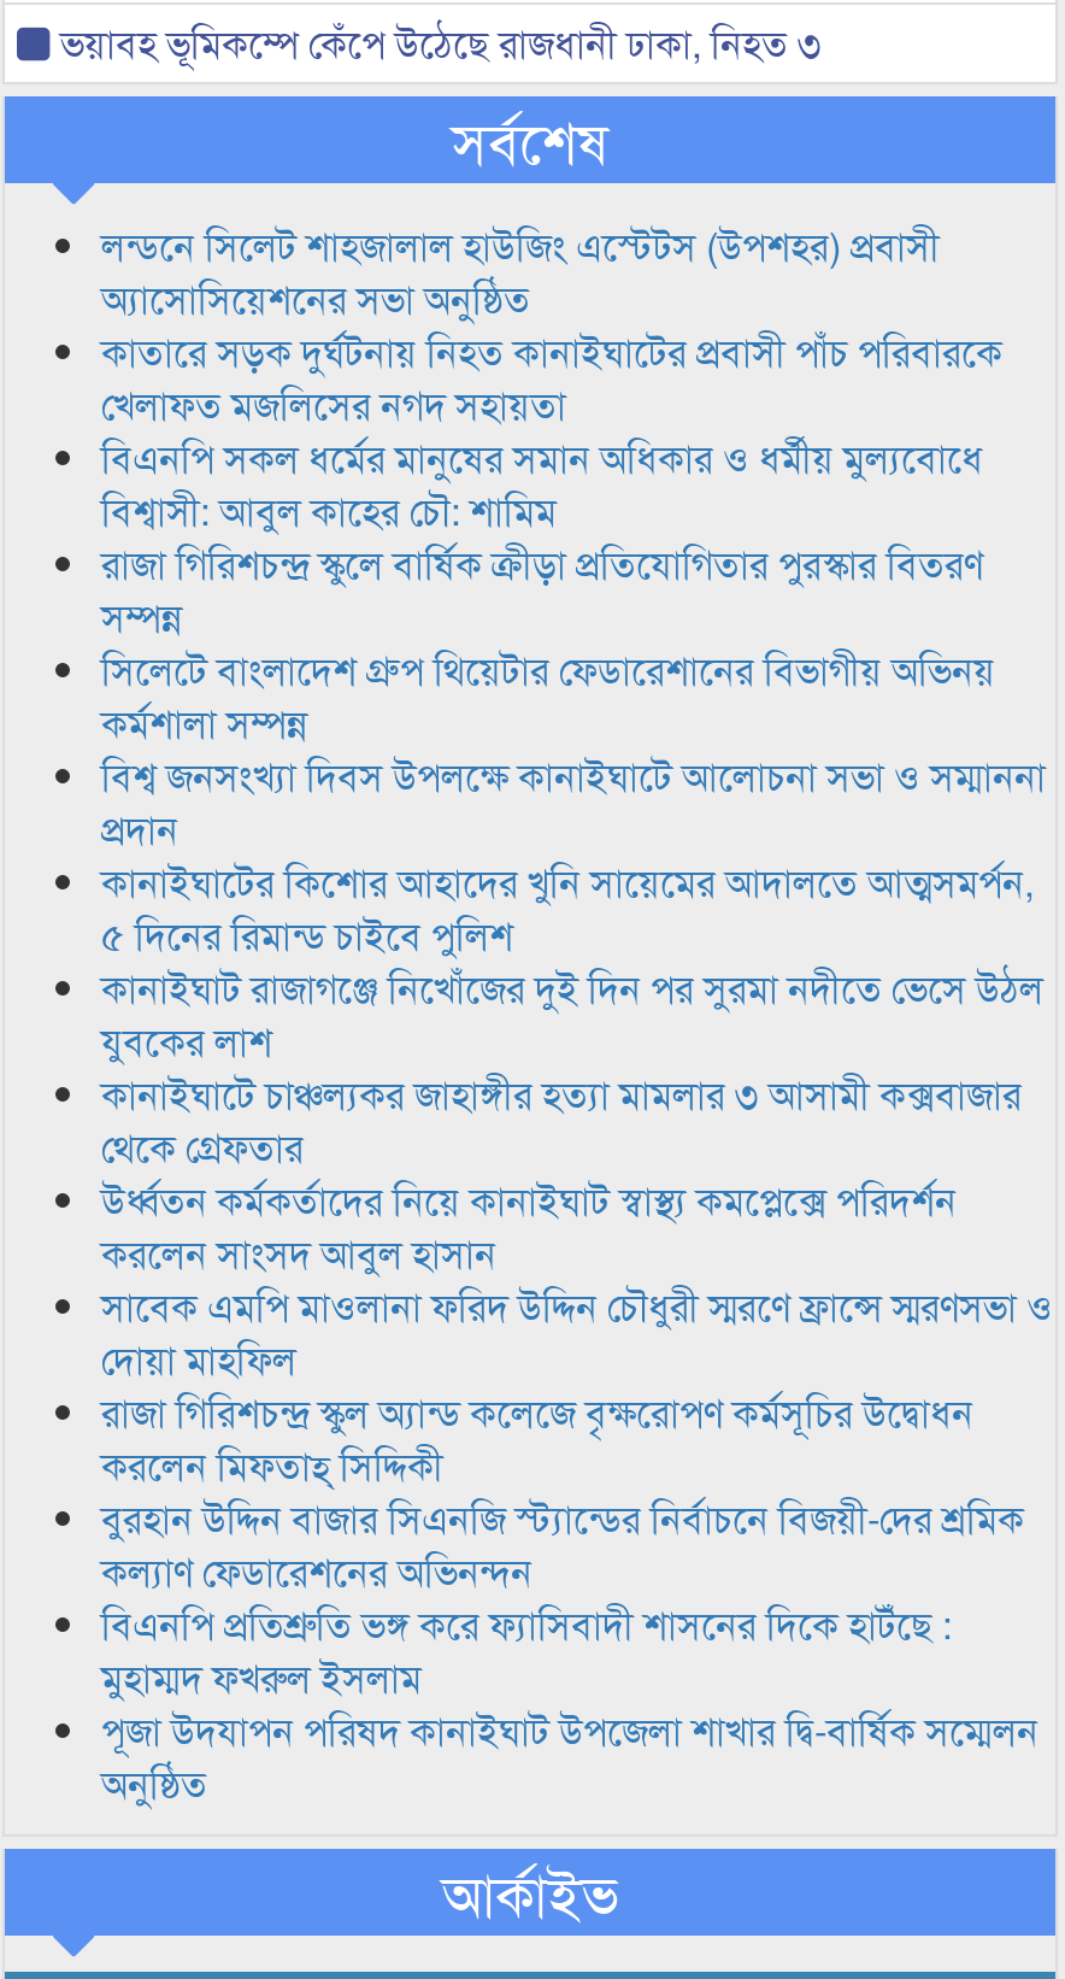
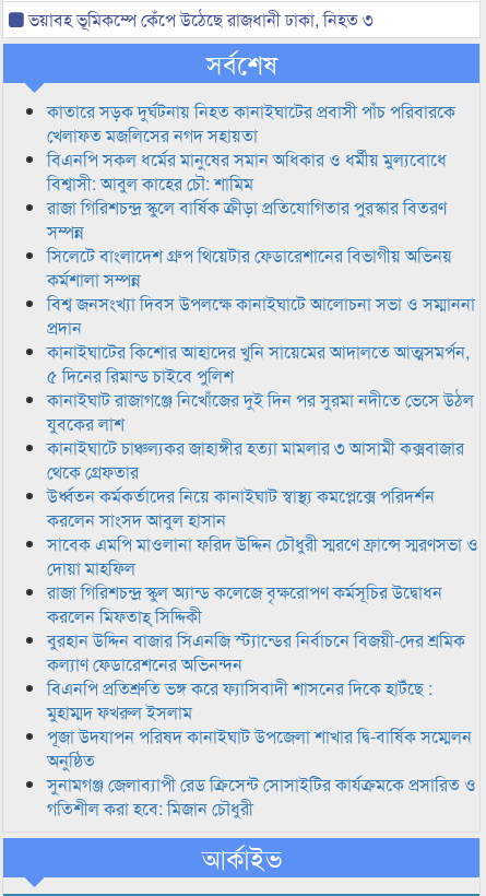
[101,217,940,325] লন্ডনে সিলেট শাহজালাল হাউজিং এস্টেটস (উপশহর) প্রবাসী | অ্যাসোসিয়েশনের সভা অনুষ্ঠিত -> none
moved [101,376,1053,1810] -> [47,122,478,773]: খেলাফত মজলিসের নগদ সহায়তা | বিএনপি সকল ধর্মের মানুষের সমান অধিকার ও ধর্মীয় মুল্যবোধে | বিশ্বাসী: আবুল কাহের চৌ: শামিম | ... | পূজা উদযাপন পরিষদ কানাইঘাট উপজেলা শাখার দ্বি-বার্ষিক সম্মেলন | অনুষ্ঠিত
none -> [47,771,476,821] সুনামগঞ্জ জেলাব্যাপী রেড ক্রিসেন্ট সোসাইটির কার্যক্রমকে প্রসারিত ও | গতিশীল করা হবে: মিজান চৌধুরী

